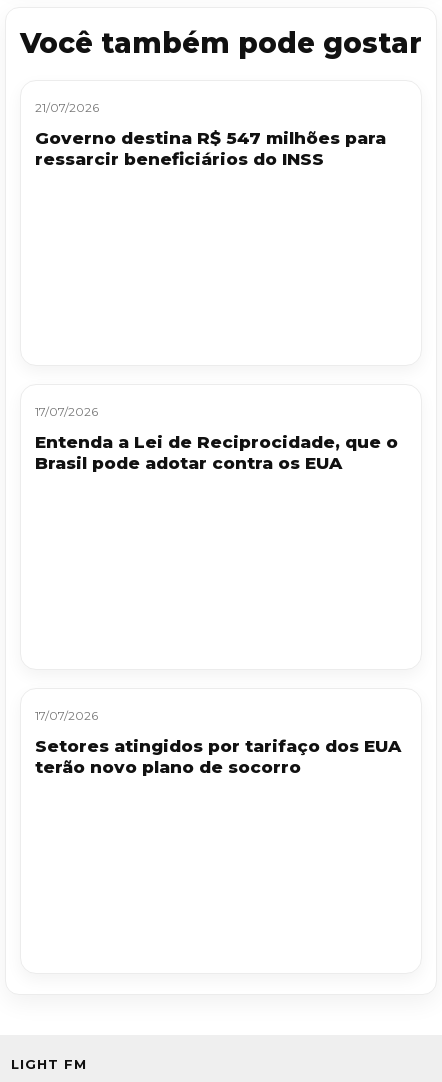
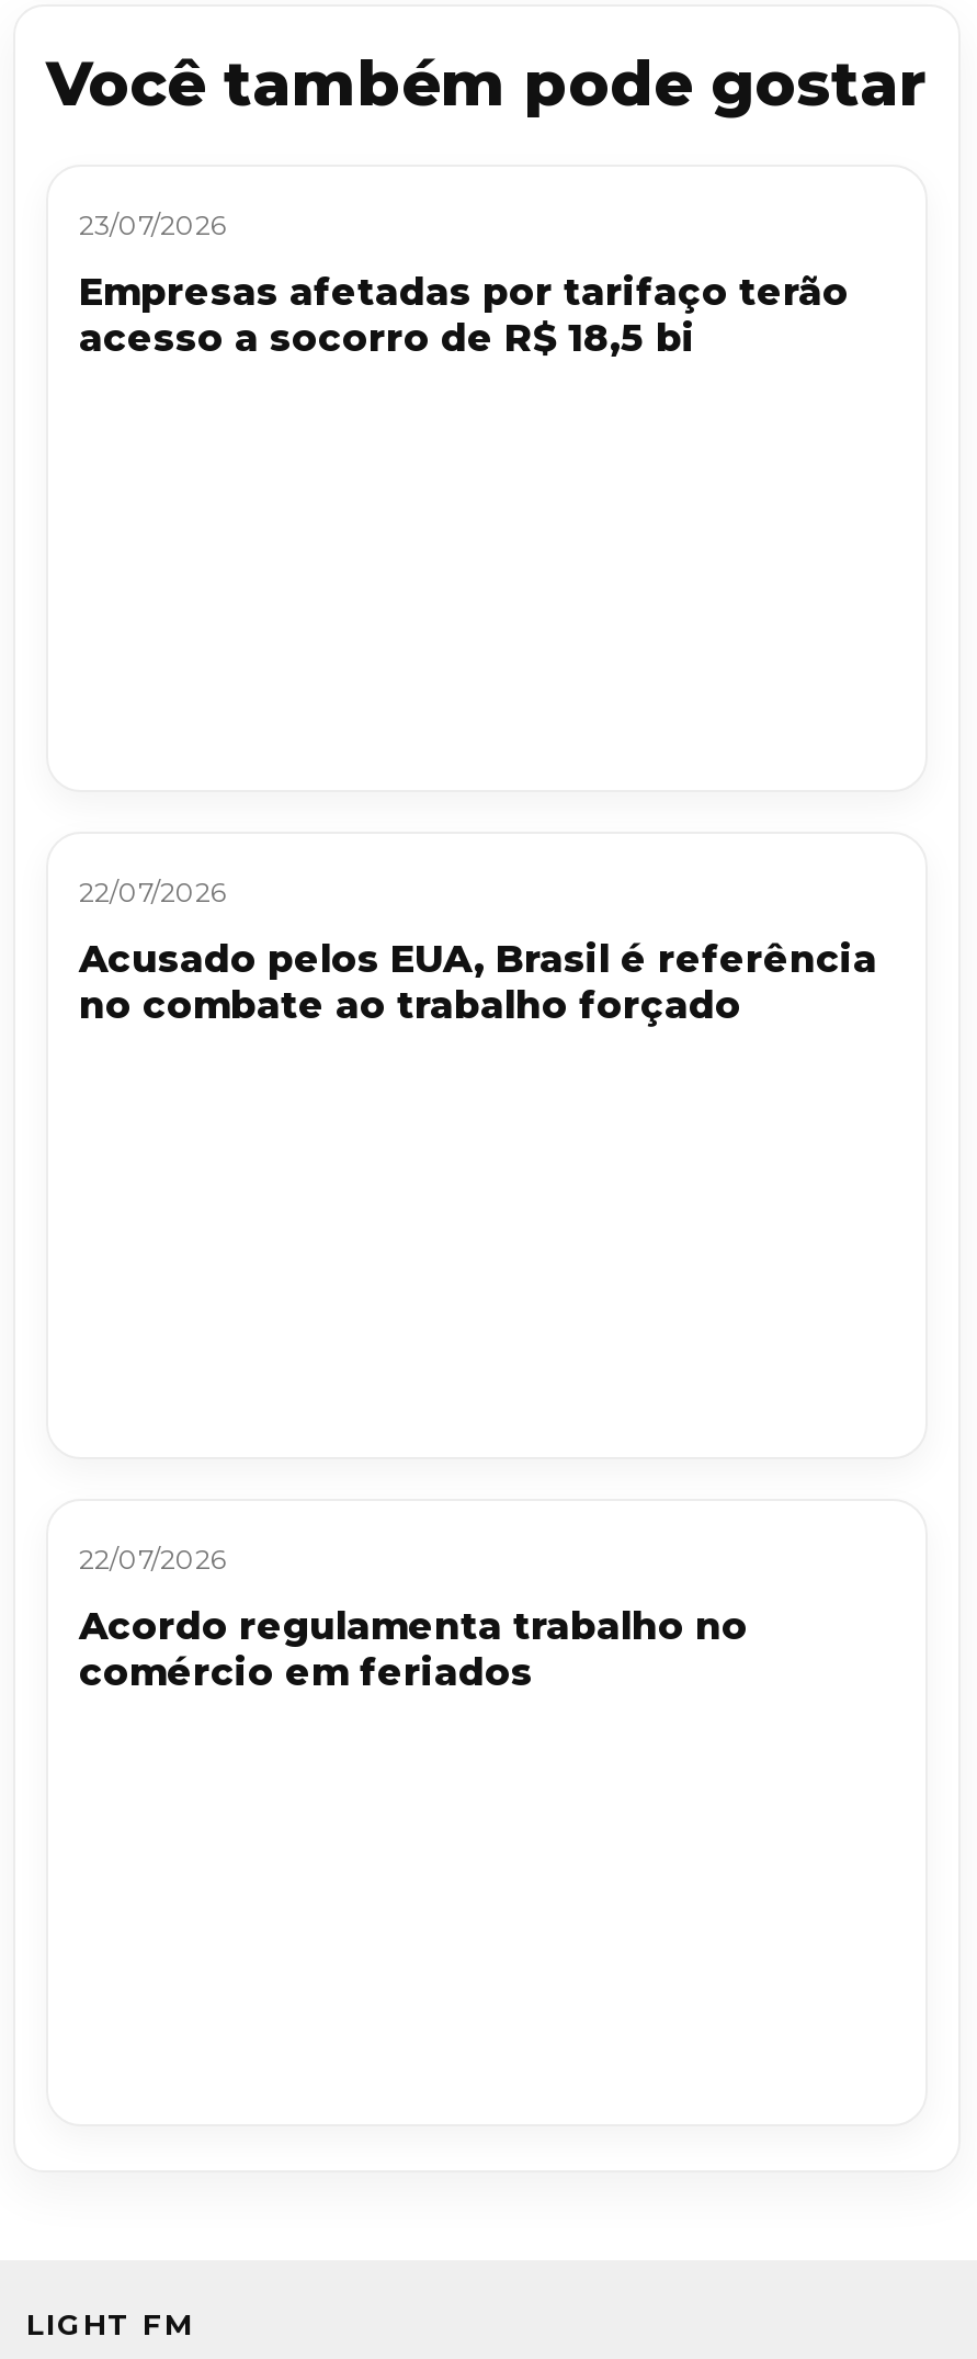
[35,100,99,115] 21/07/2026 -> [79,209,226,242] 23/07/2026
[35,128,386,169] Governo destina R$ 547 milhões para | ressarcir beneficiários do INSS -> [79,270,849,360] Empresas afetadas por tarifaço terão | acesso a socorro de R$ 18,5 bi
[35,404,98,419] 17/07/2026 -> [79,876,226,909] 22/07/2026
[35,432,398,473] Entenda a Lei de Reciprocidade, que o | Brasil pode adotar contra os EUA -> [79,937,877,1027] Acusado pelos EUA, Brasil é referência | no combate ao trabalho forçado
[35,708,98,723] 17/07/2026 -> [79,1543,226,1576] 22/07/2026
[35,736,401,777] Setores atingidos por tarifaço dos EUA | terão novo plano de socorro -> [79,1605,748,1695] Acordo regulamenta trabalho no | comércio em feriados

